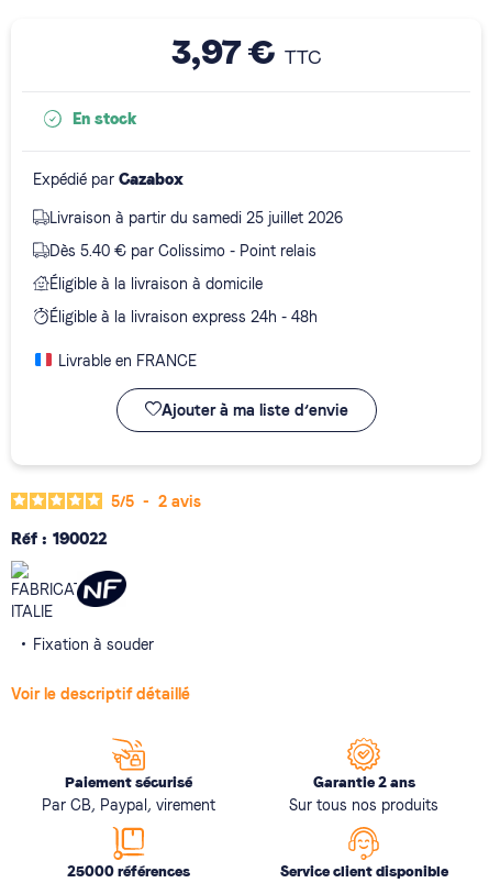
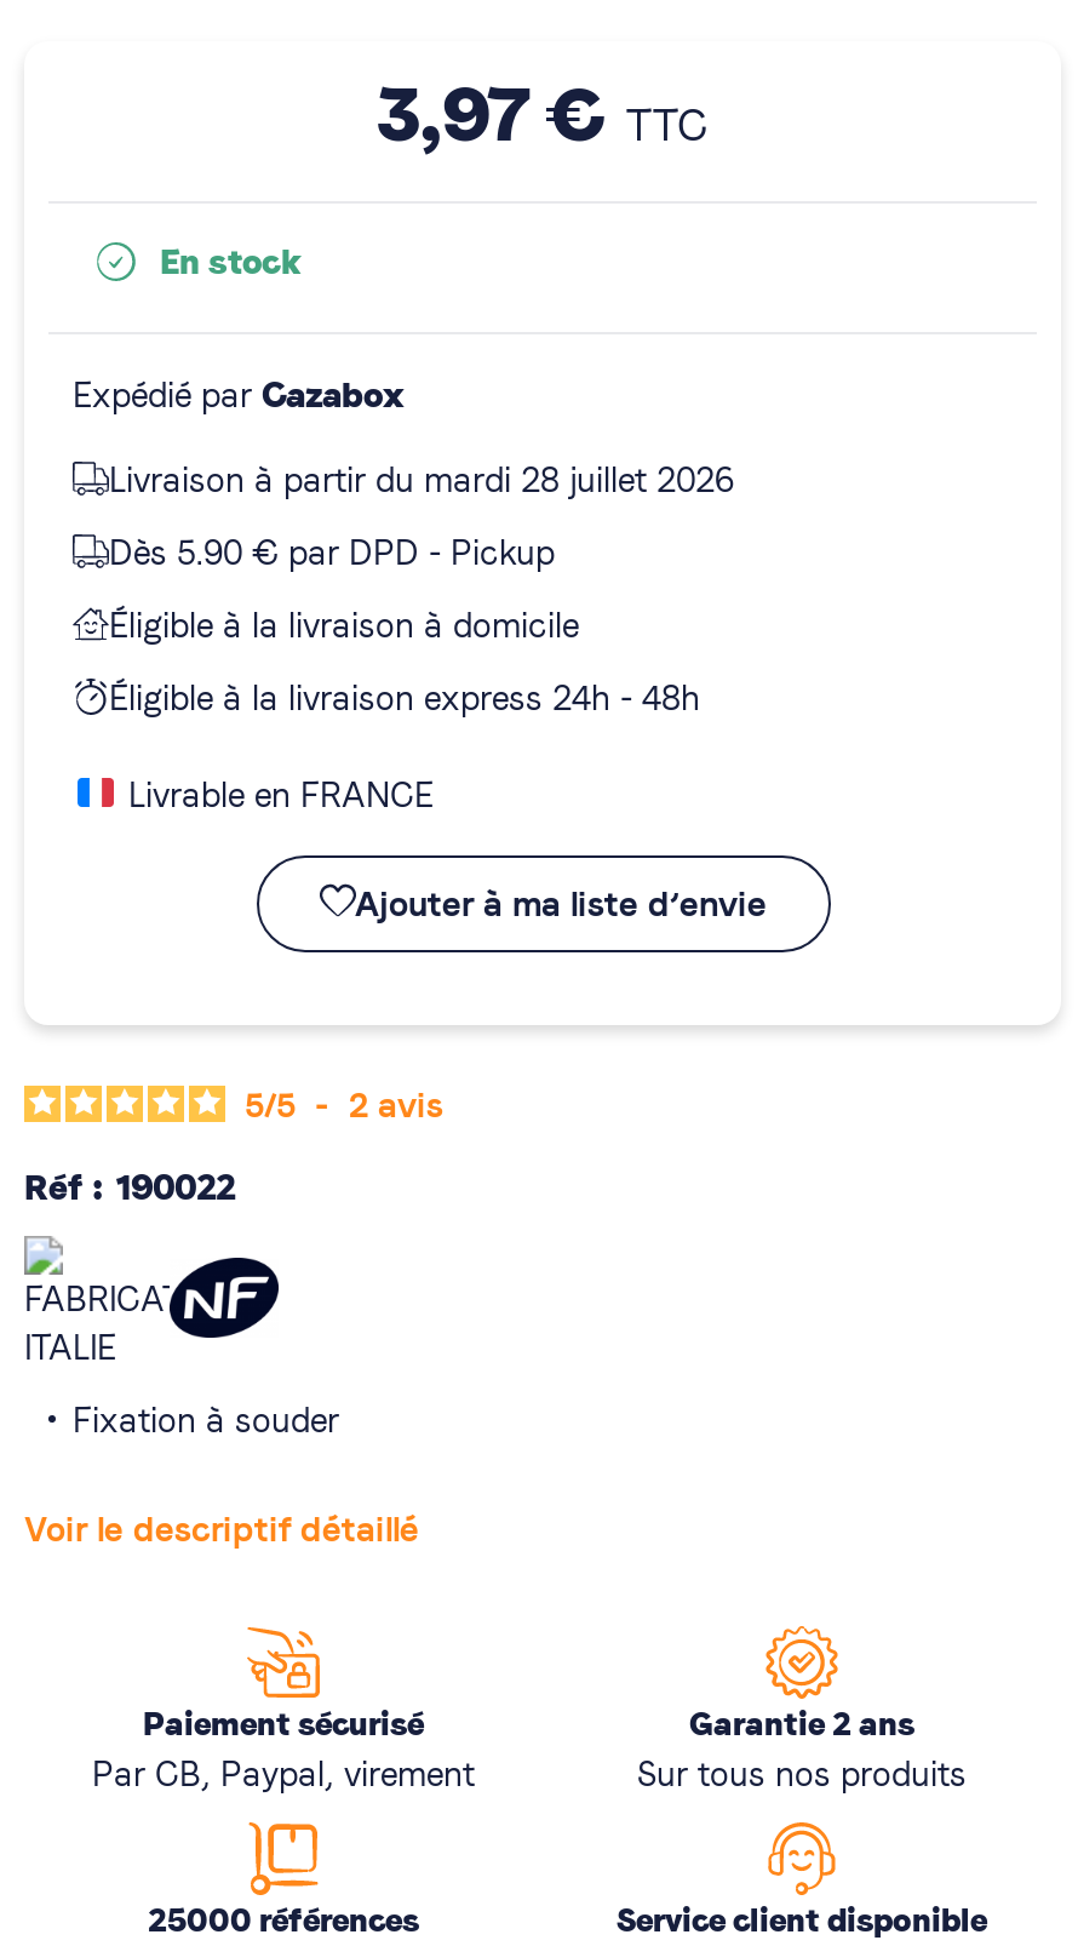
[49,209,343,226] Livraison à partir du samedi 25 juillet 2026 -> [109,460,734,498] Livraison à partir du mardi 28 juillet 2026
[49,242,316,259] Dès 5.40 € par Colissimo - Point relais -> [109,532,555,571] Dès 5.90 € par DPD - Pickup

